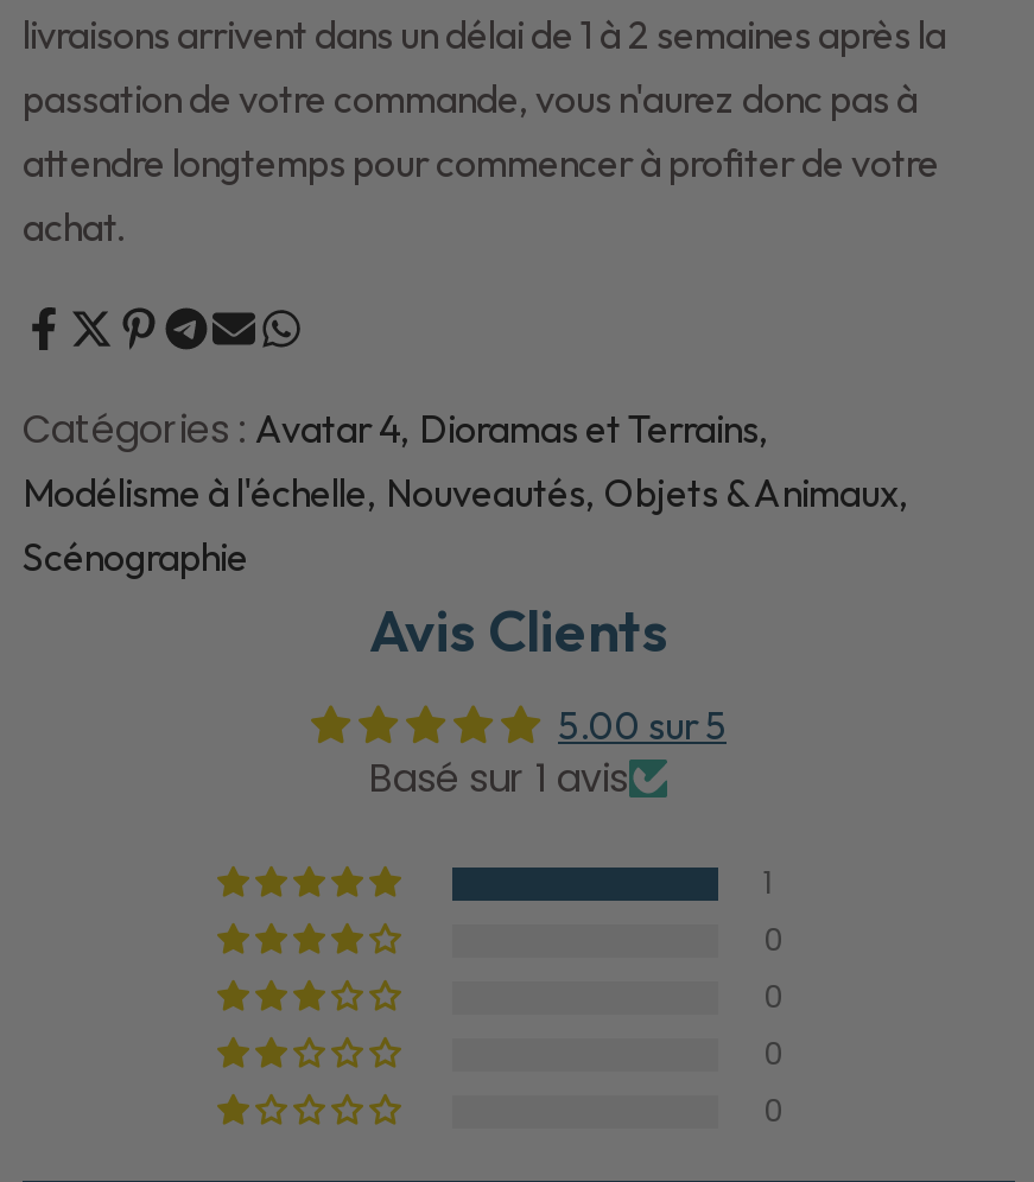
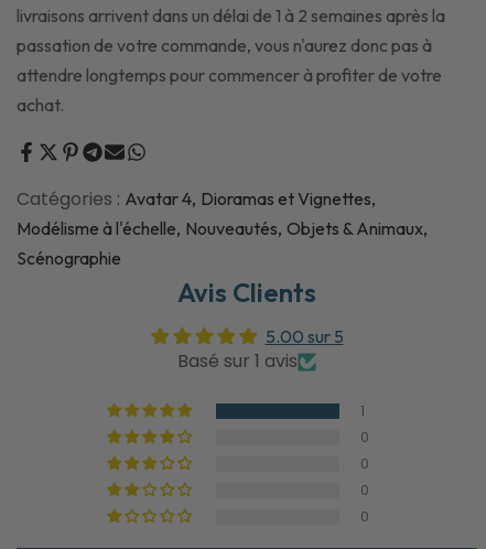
[23,402,759,456] Catégories : Avatar 4 Dioramas et Terrains -> [17,187,371,212] Catégories : Avatar 4 Dioramas et Vignettes

